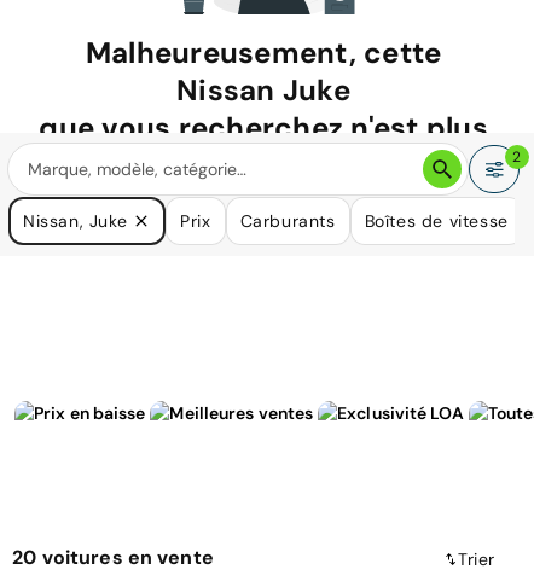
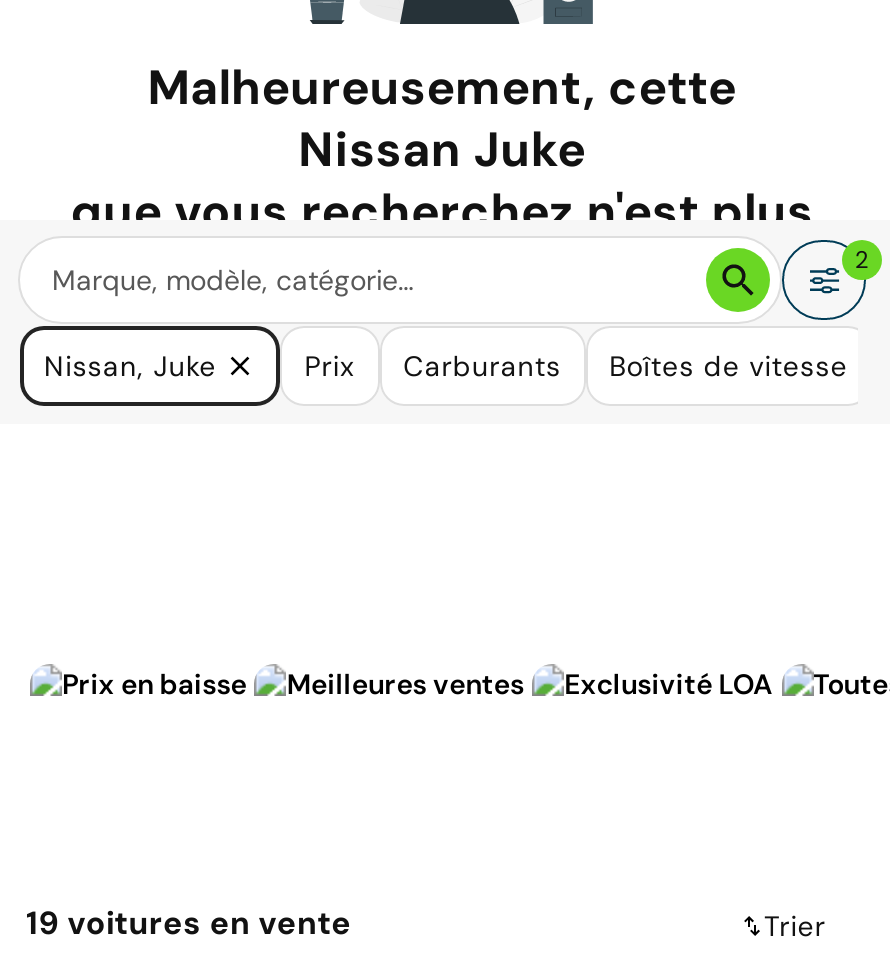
[12,545,214,570] 20 voitures en vente -> [26,903,352,945] 19 voitures en vente

